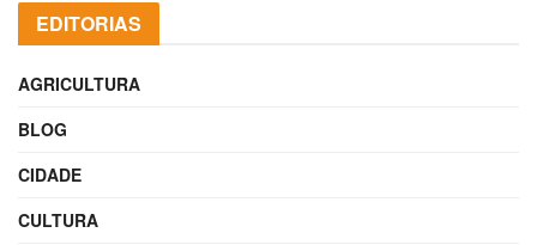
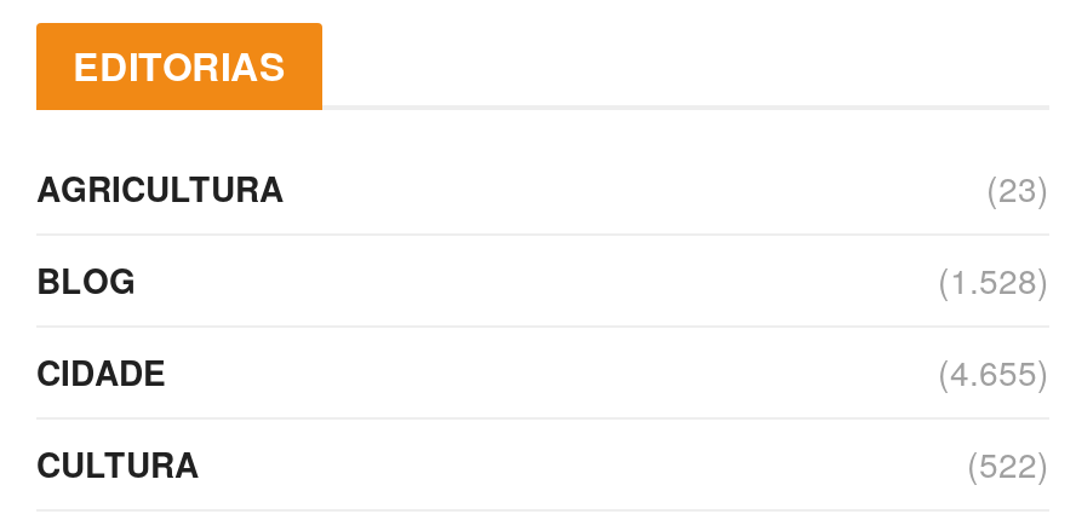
none -> [986,164,1049,213] (23)
none -> [938,256,1049,305] (1.528)
none -> [938,348,1049,397] (4.655)
none -> [967,440,1049,489] (522)

